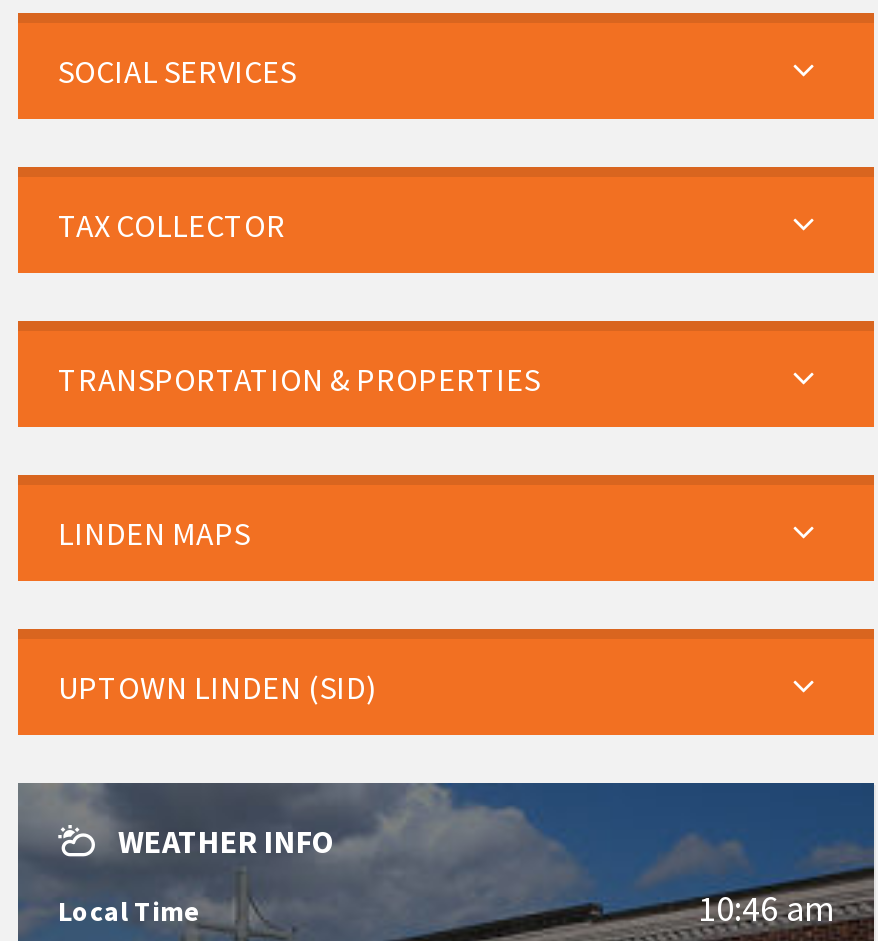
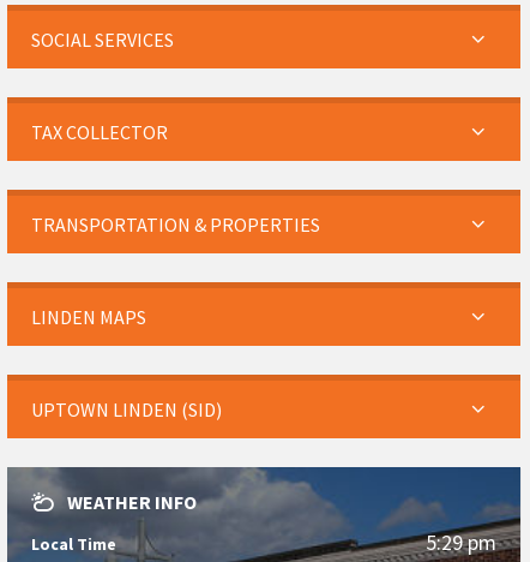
[698,885,834,931] 10:46 am -> [426,528,496,556] 5:29 pm

